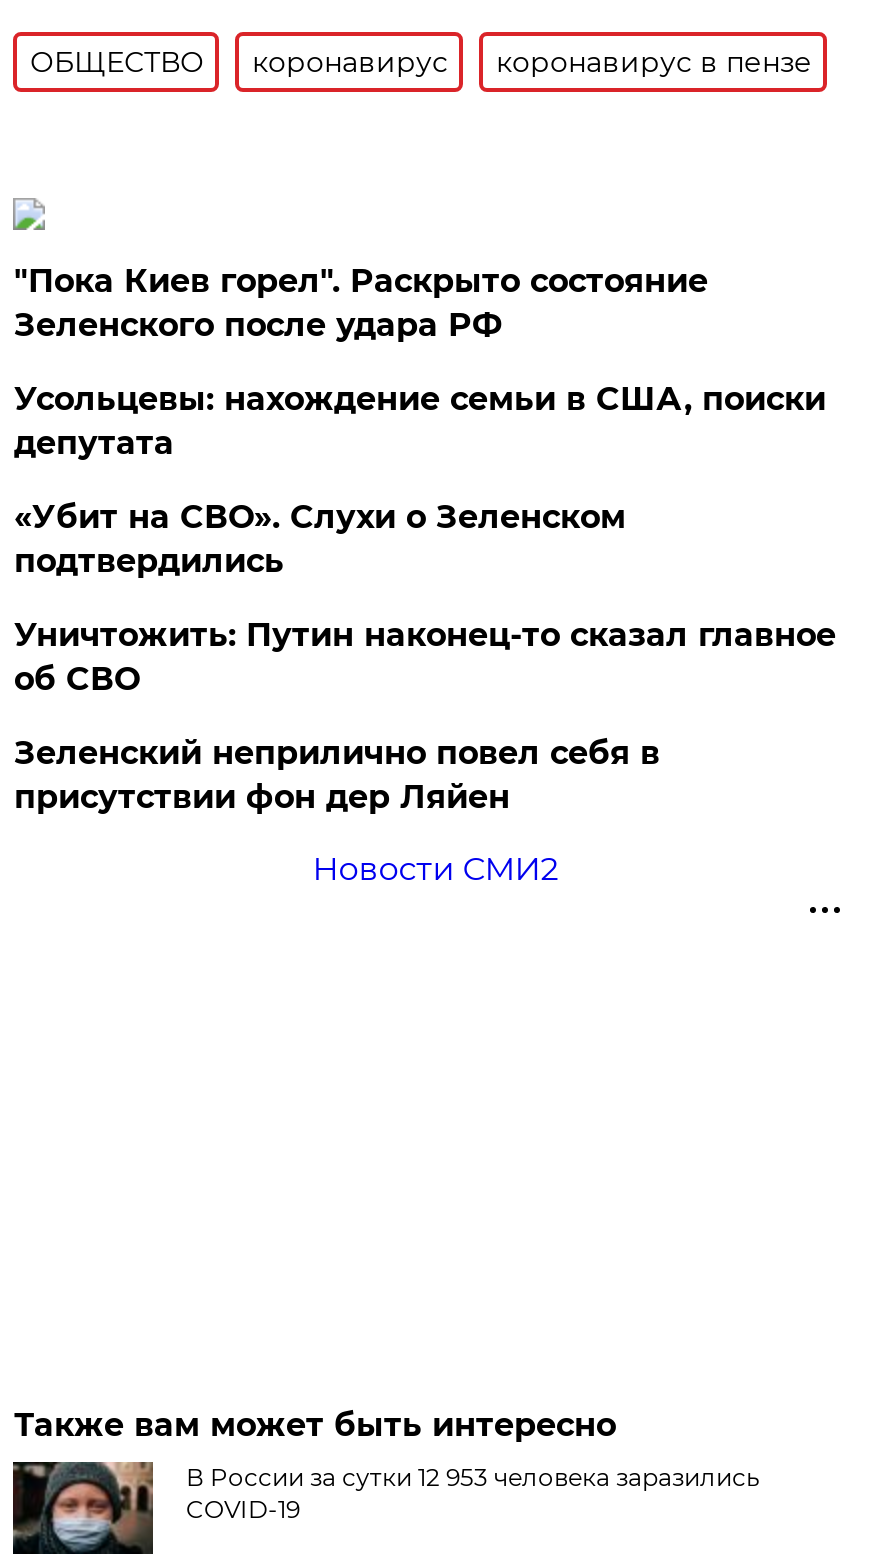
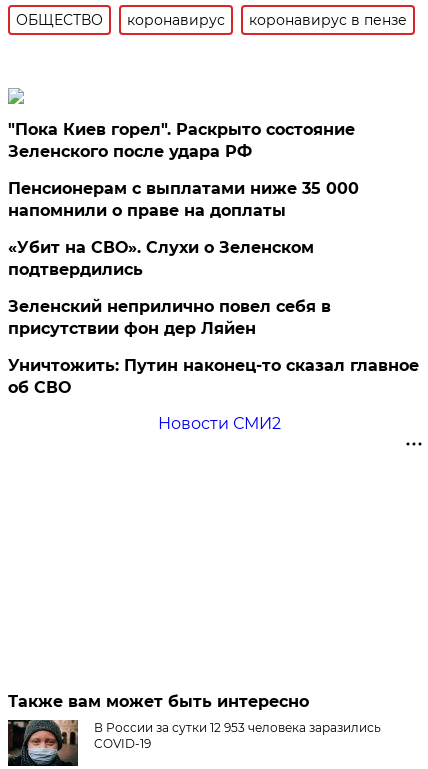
[14,380,826,462] Усольцевы: нахождение семьи в США, поиски | депутата -> [8,179,359,220] Пенсионерам с выплатами ниже 35 000 | напомнили о праве на доплаты
moved [14,616,836,698] -> [8,356,419,397]: Уничтожить: Путин наконец-то сказал главное | об СВО
moved [14,734,660,816] -> [8,297,331,338]: Зеленский неприлично повел cебя в | присутствии фон дер Ляйен

